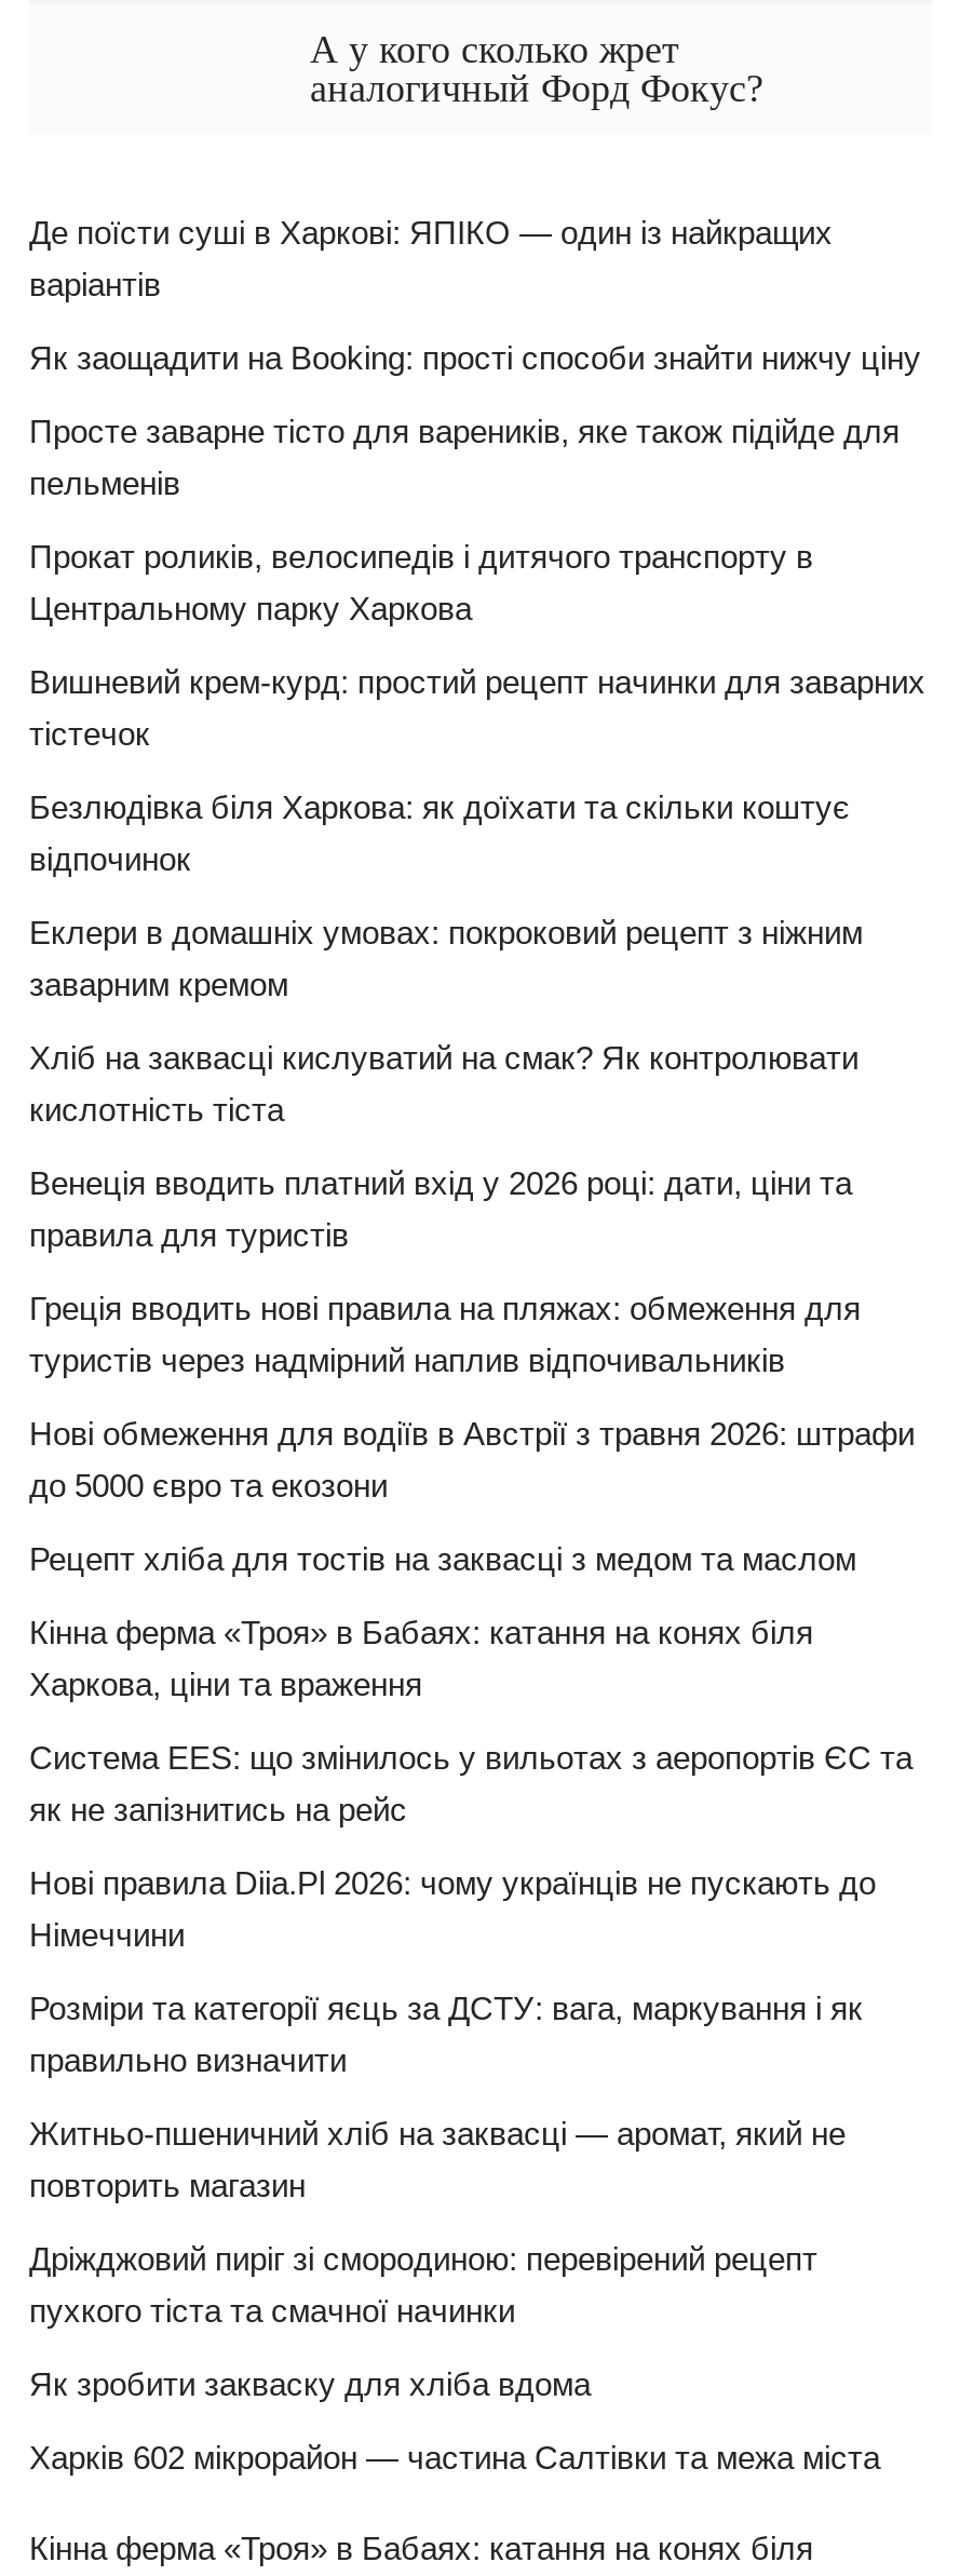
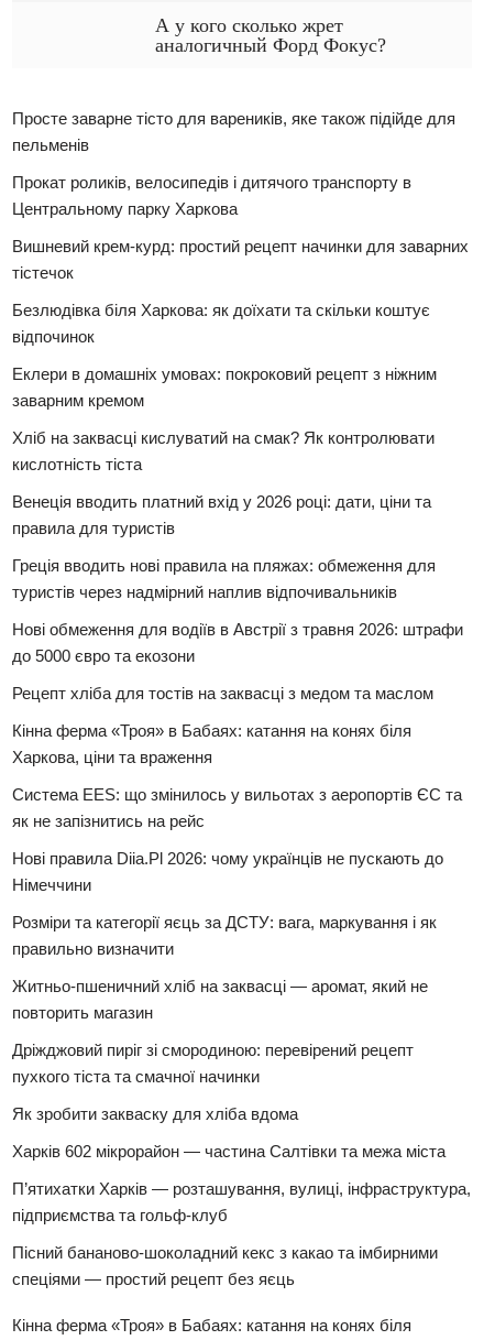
[29,214,921,376] Де поїсти суші в Харкові: ЯПІКО — один із найкращих | варіантів | Як заощадити на Booking: прості способи знайти нижчу ціну -> none
moved [29,413,925,2476] -> [12,109,469,1161]: Просте заварне тісто для вареників, яке також підійде для | пельменів | Прокат роликів, велосипедів і дитячого транспорту в | ... | Як зробити закваску для хліба вдома | Харків 602 мікрорайон — частина Салтівки та межа міста
none -> [12,1179,471,1288] П’ятихатки Харків — розташування, вулиці, інфраструктура, | підприємства та гольф-клуб | Пісний бананово-шоколадний кекс з какао та імбирними | спеціями — простий рецепт без яєць

